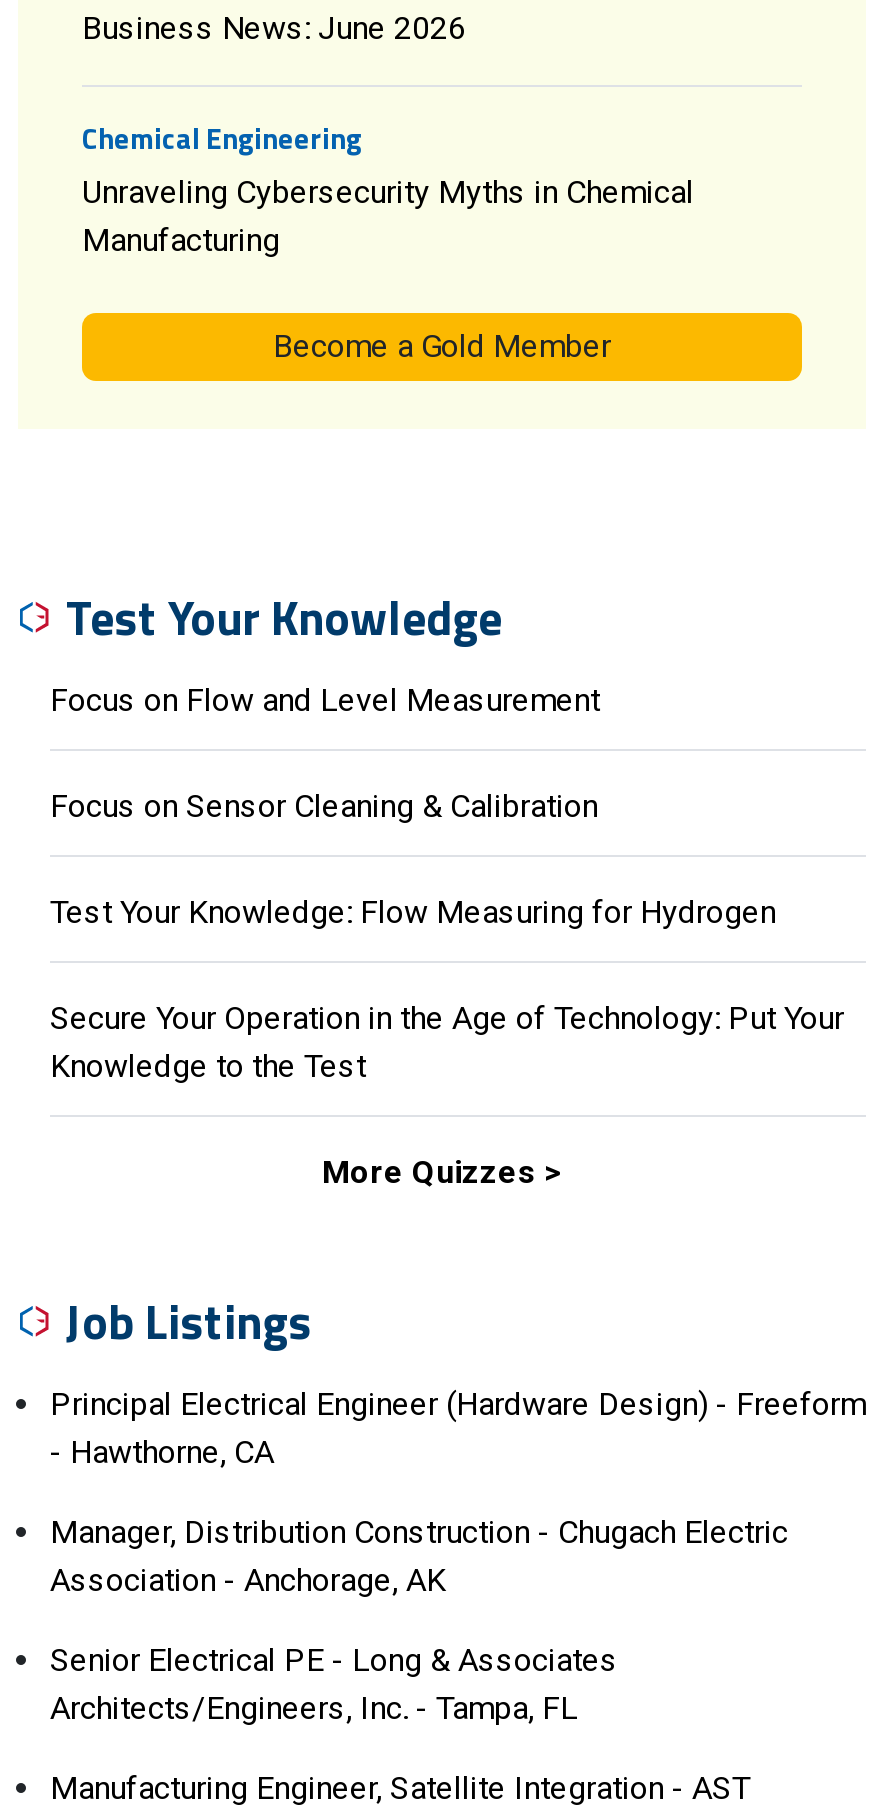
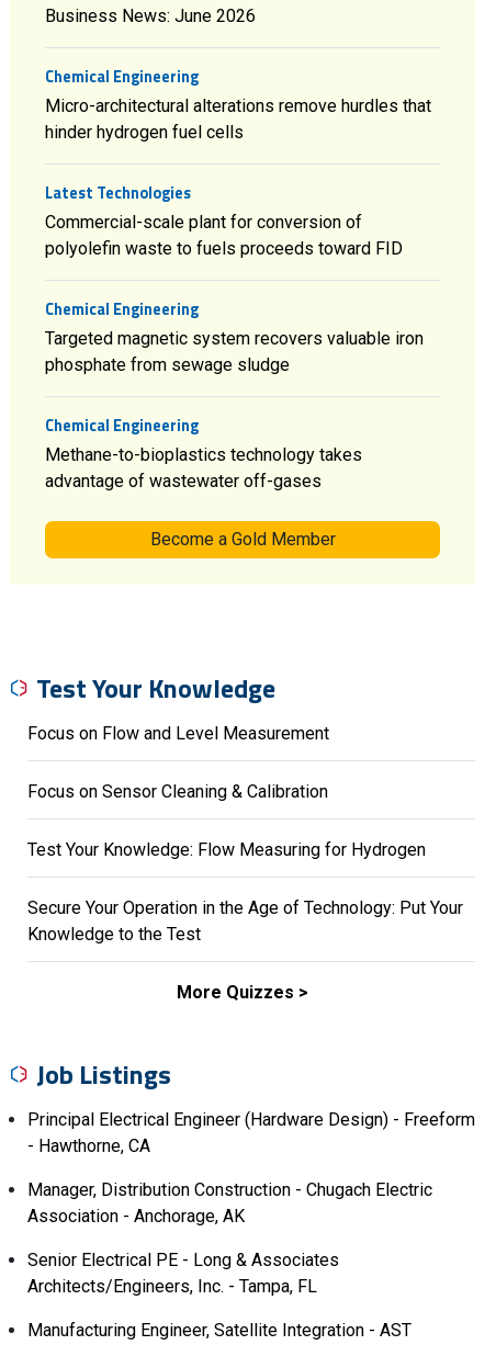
[82,173,694,259] Unraveling Cybersecurity Myths in Chemical | Manufacturing -> [45,95,431,491] Micro-architectural alterations remove hurdles that | hinder hydrogen fuel cells | Latest Technologies | Commercial-scale plant for conversion of | polyolefin waste to fuels proceeds toward FID | Chemical Engineering | Targeted magnetic system recovers valuable iron | phosphate from sewage sludge | Chemical Engineering | Methane-to-bioplastics technology takes | advantage of wastewater off-gases

